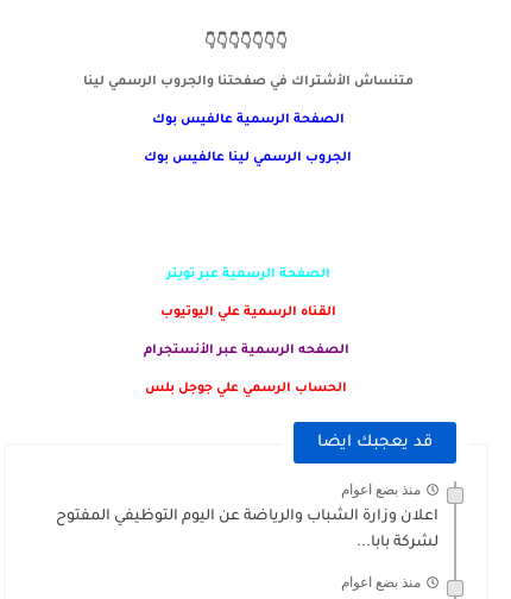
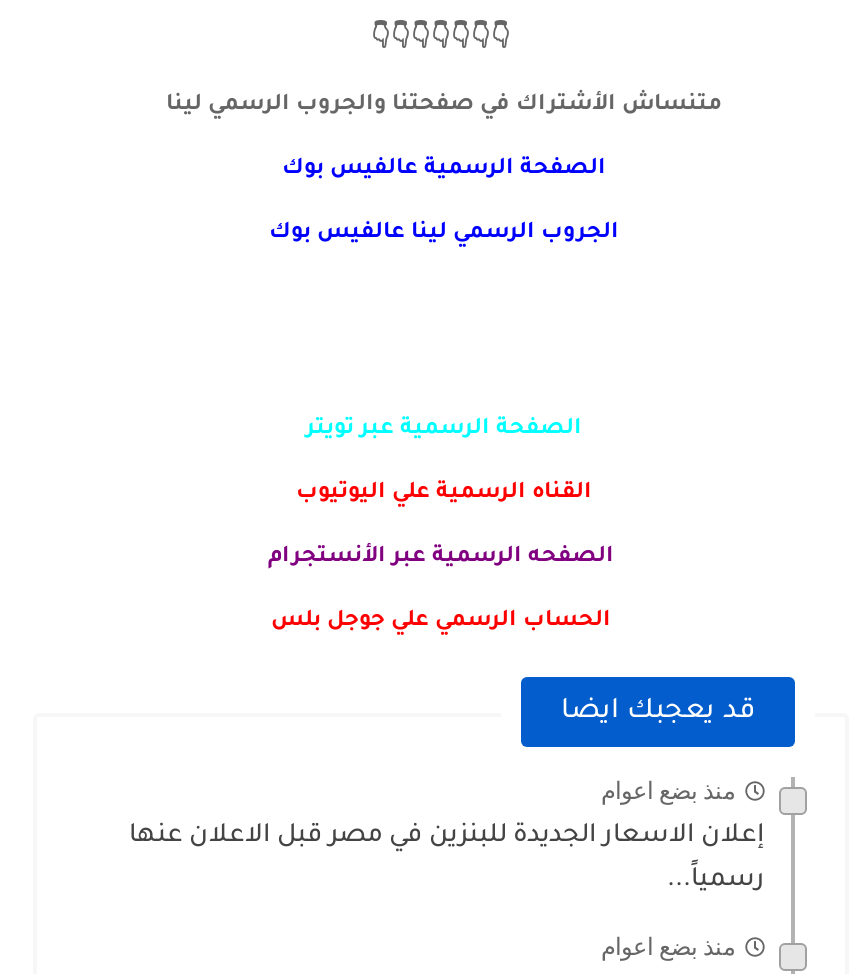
[56,508,439,525] اعلان وزارة الشباب والرياضة عن اليوم التوظيفي المفتوح -> [129,822,765,850] إعلان الاسعار الجديدة للبنزين في مصر قبل الاعلان عنها
[357,534,439,551] لشركة بابا... -> [667,866,765,894] رسمياً...

